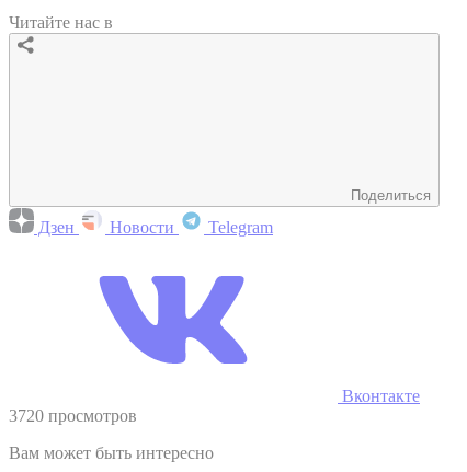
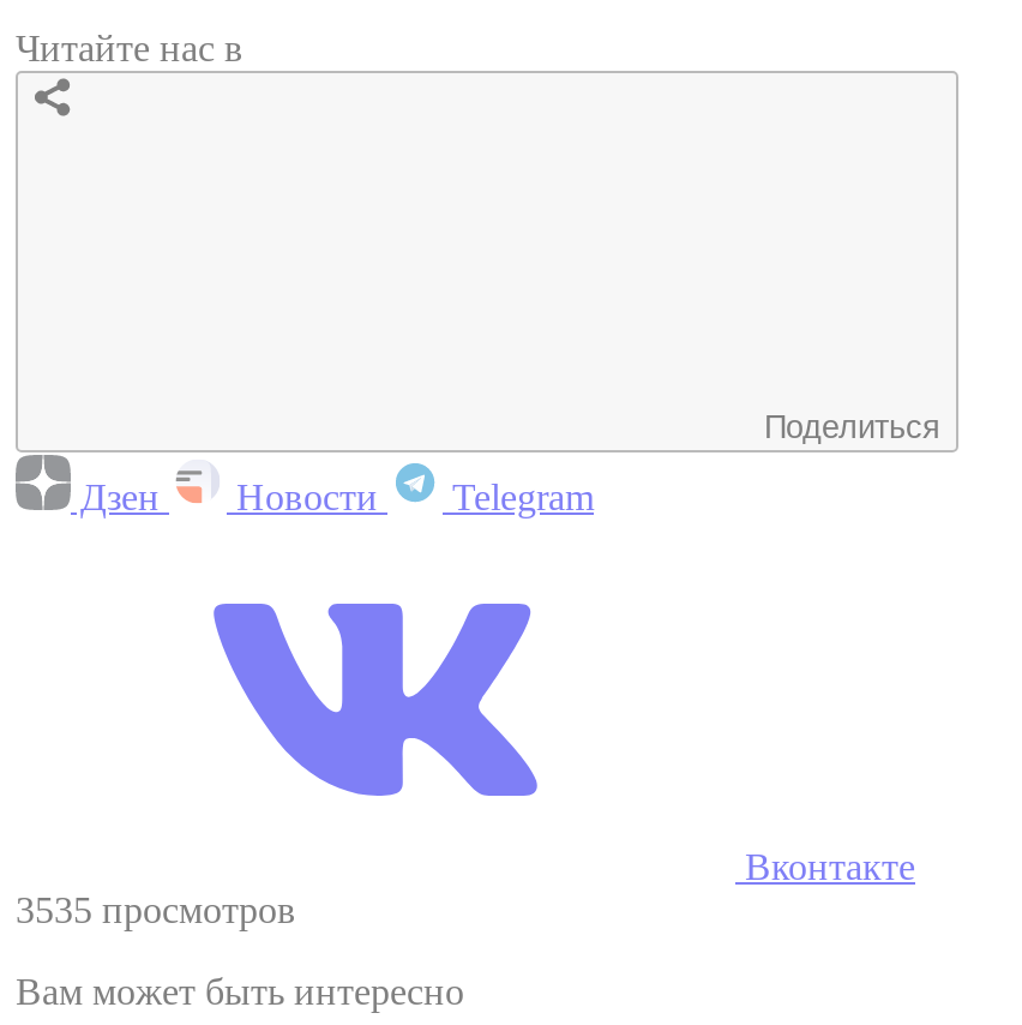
[9,406,137,424] 3720 просмотров -> [16,888,296,929] 3535 просмотров

